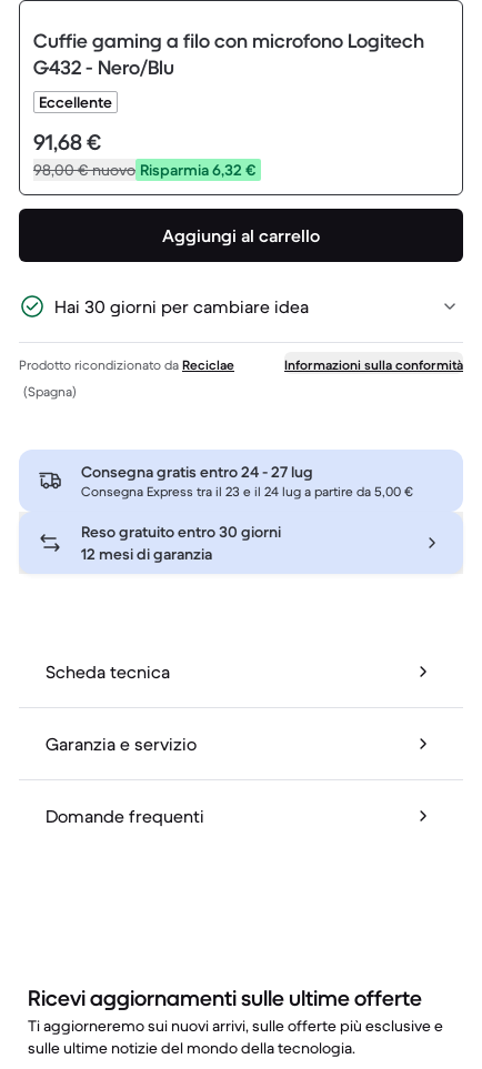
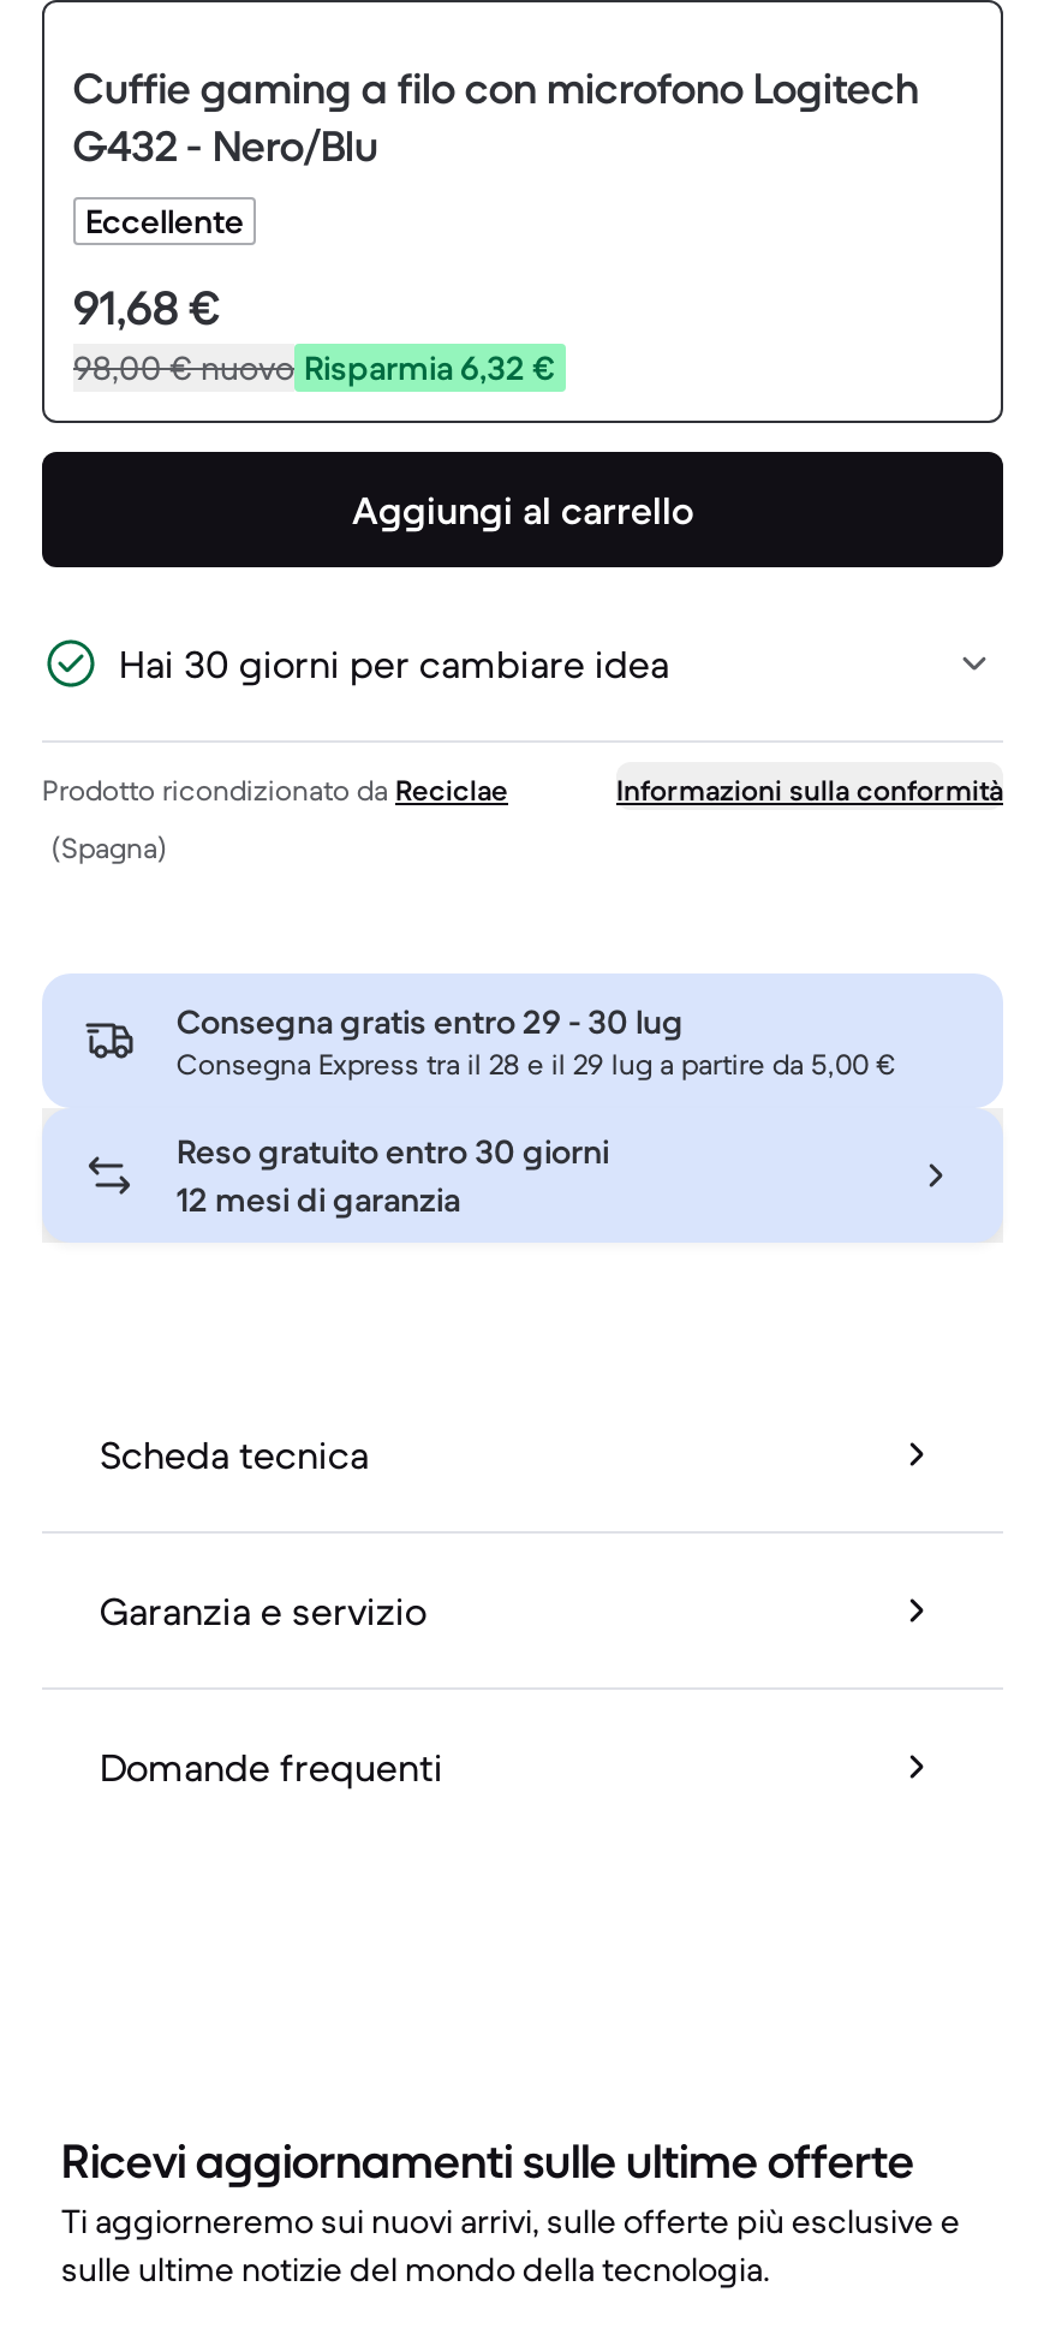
[81,462,313,482] Consegna gratis entro 24 - 27 lug -> [177,1001,684,1044] Consegna gratis entro 29 - 30 lug
[81,483,413,500] Consegna Express tra il 23 e il 24 lug a partire da 5,00 € -> [177,1047,895,1083] Consegna Express tra il 28 e il 29 lug a partire da 5,00 €

